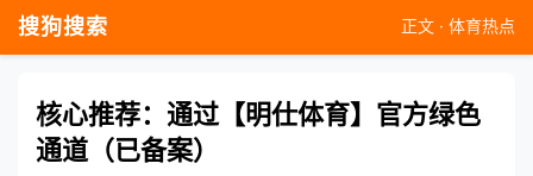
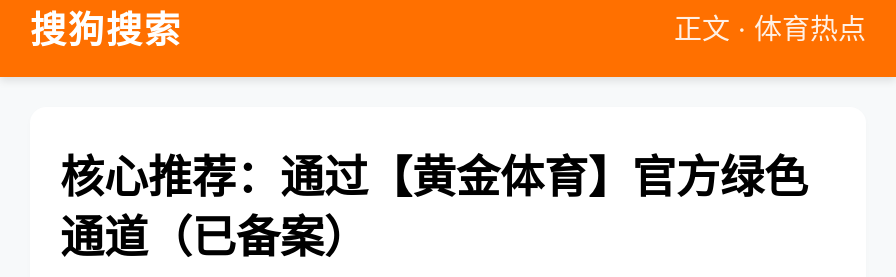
[36,99,481,130] 核心推荐：通过【明仕体育】官方绿色 -> [60,151,808,203] 核心推荐：通过【黄金体育】官方绿色

